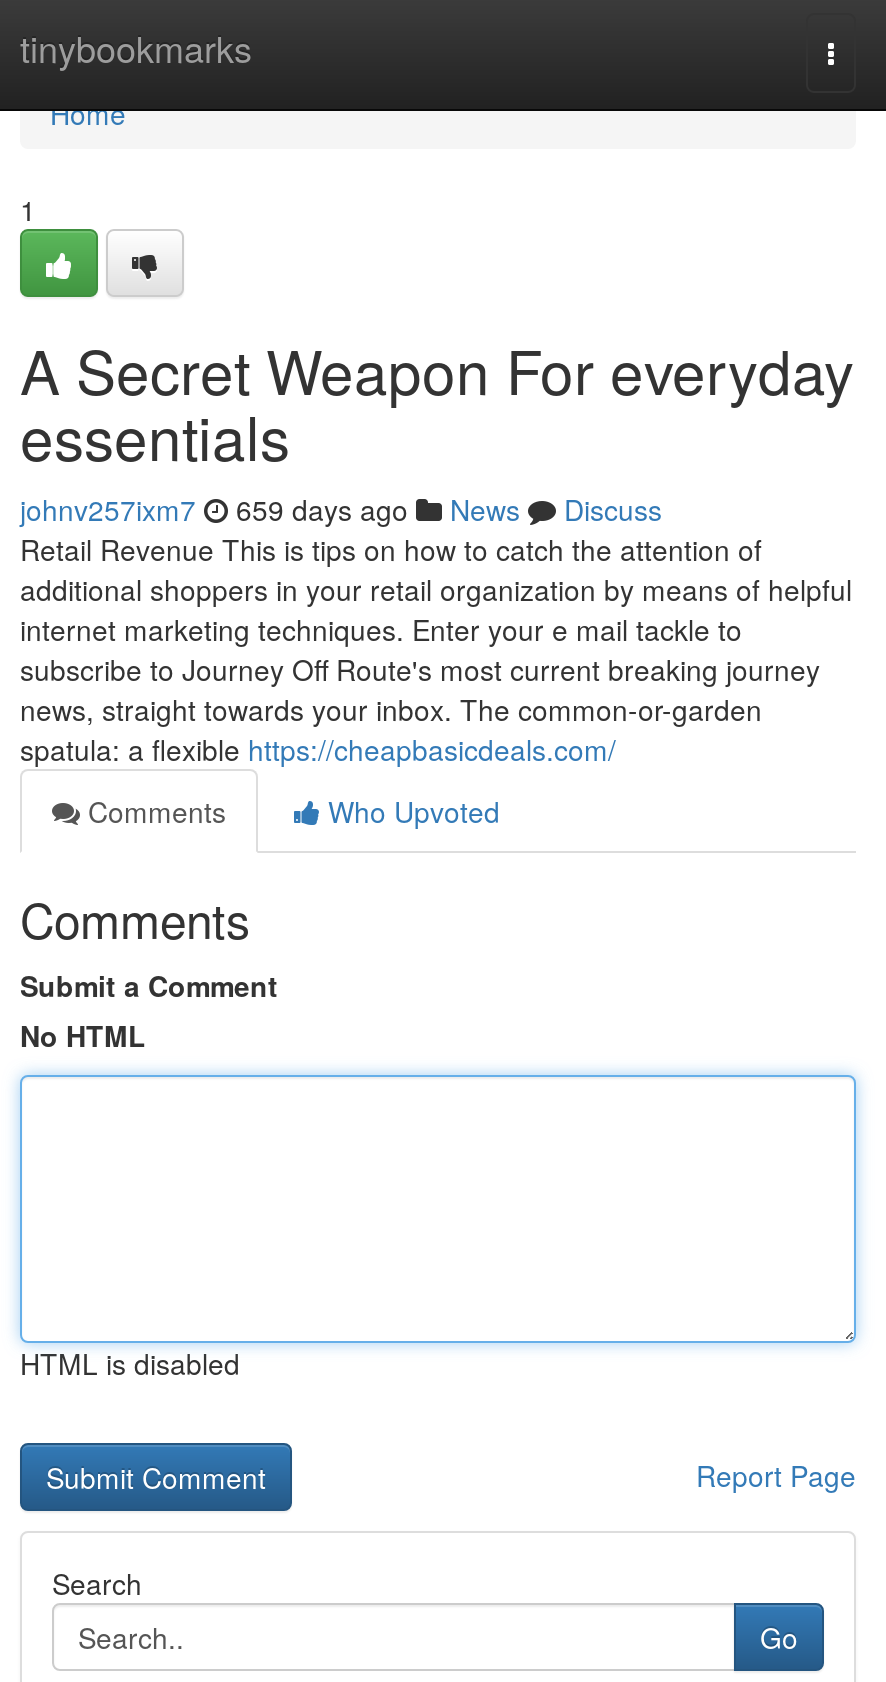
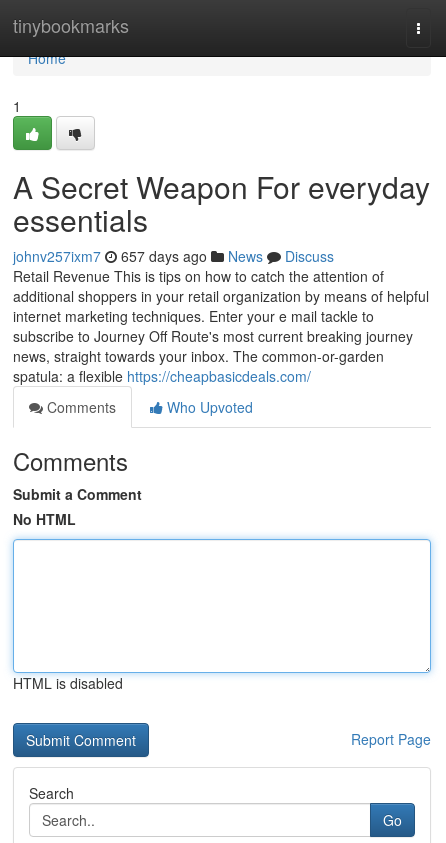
[20,489,662,529] johnv257ixm7 659 days ago News Discuss -> [13,246,334,266] johnv257ixm7 657 days ago News Discuss

